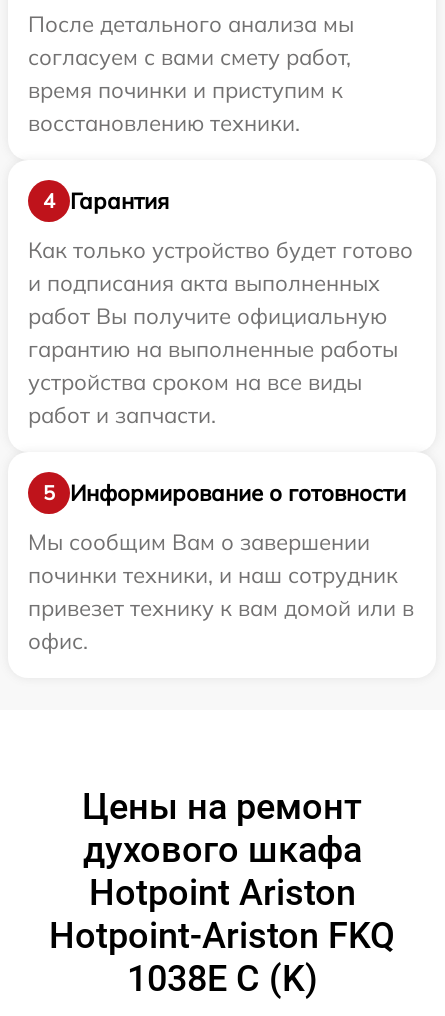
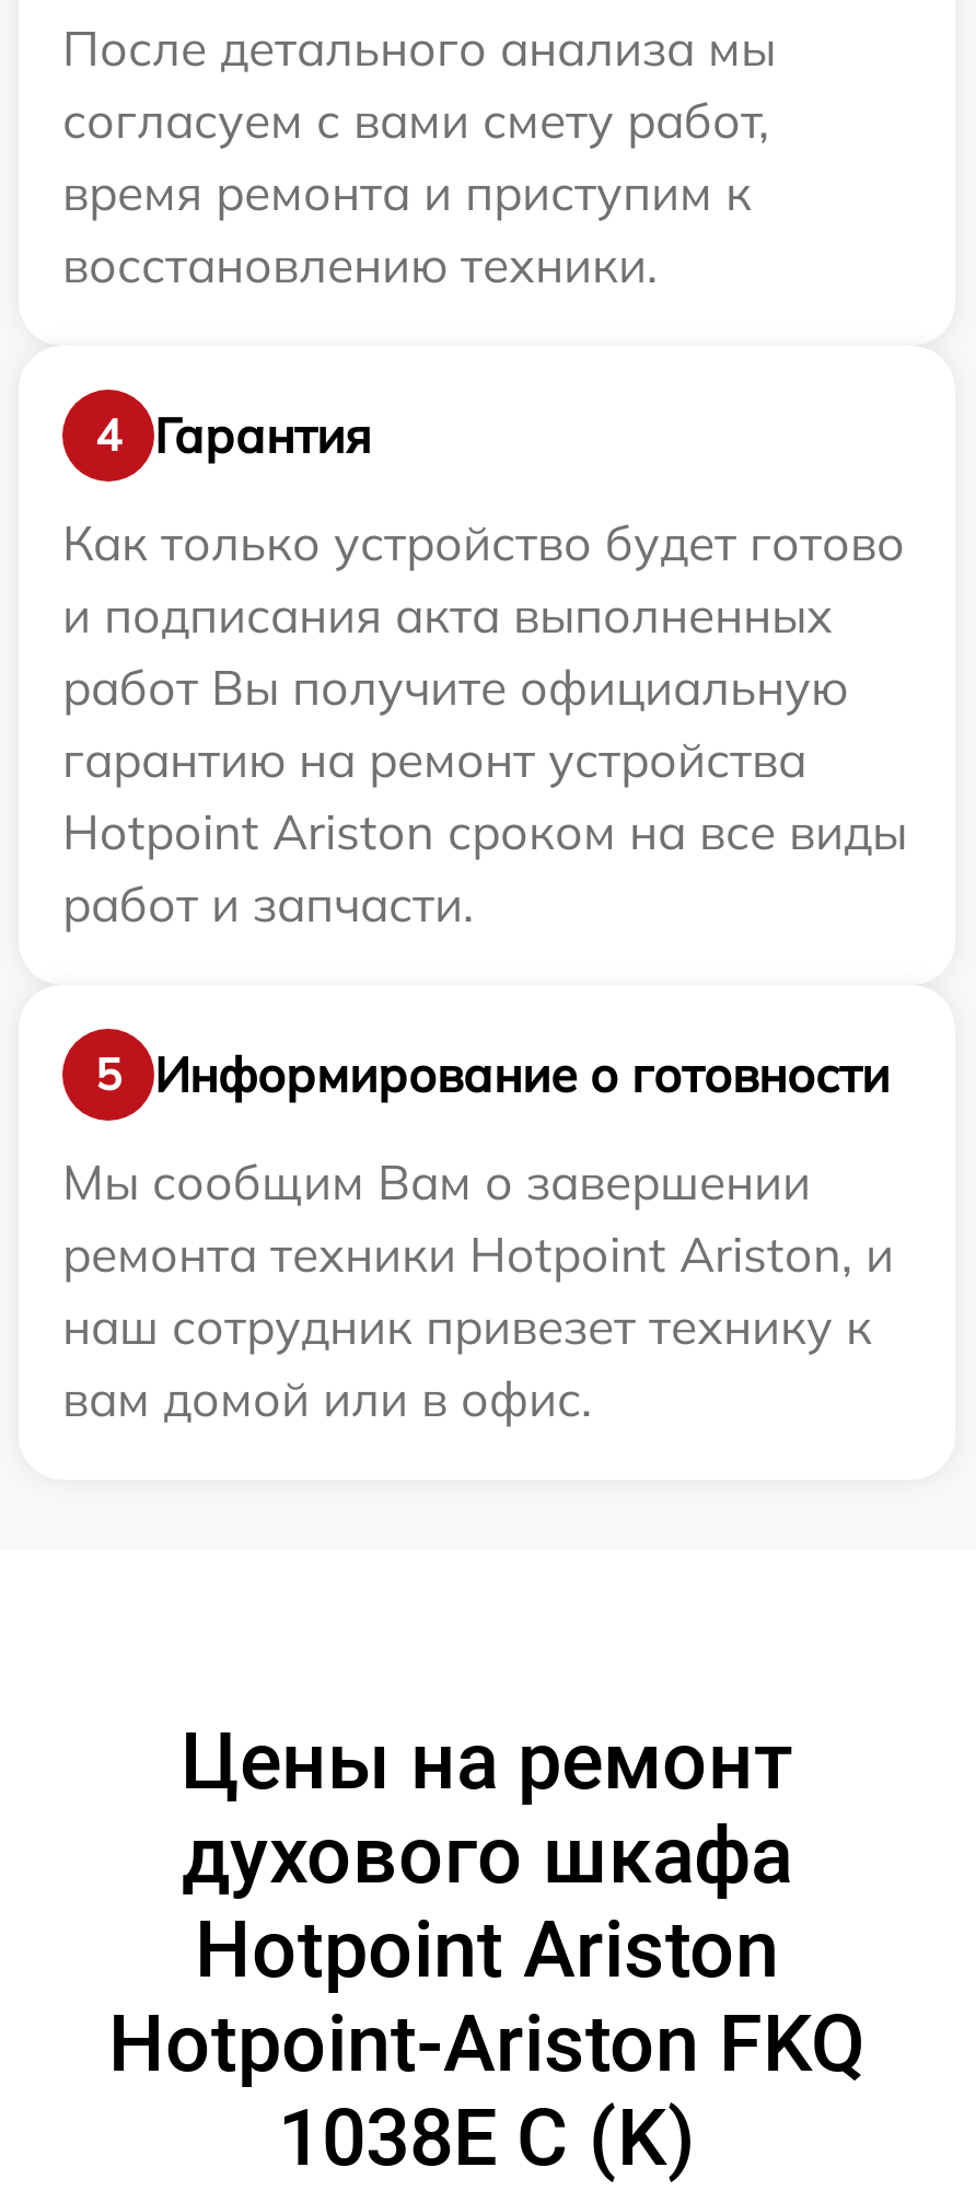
[28,76,343,104] время починки и приступим к -> [62,162,752,223] время ремонта и приступим к
[28,335,398,396] гарантию на выполненные работы | устройства сроком на все виды -> [62,729,907,862] гарантию на ремонт устройства | Hotpoint Ariston сроком на все виды
[28,561,414,655] починки техники, и наш сотрудник | привезет технику к вам домой или в | офис. -> [62,1224,894,1429] ремонта техники Hotpoint Ariston, и | наш сотрудник привезет технику к | вам домой или в офис.

